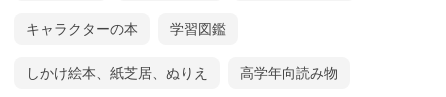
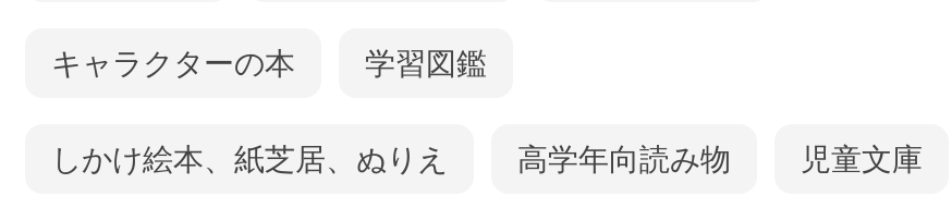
none -> [801,142,923,177] 児童文庫

